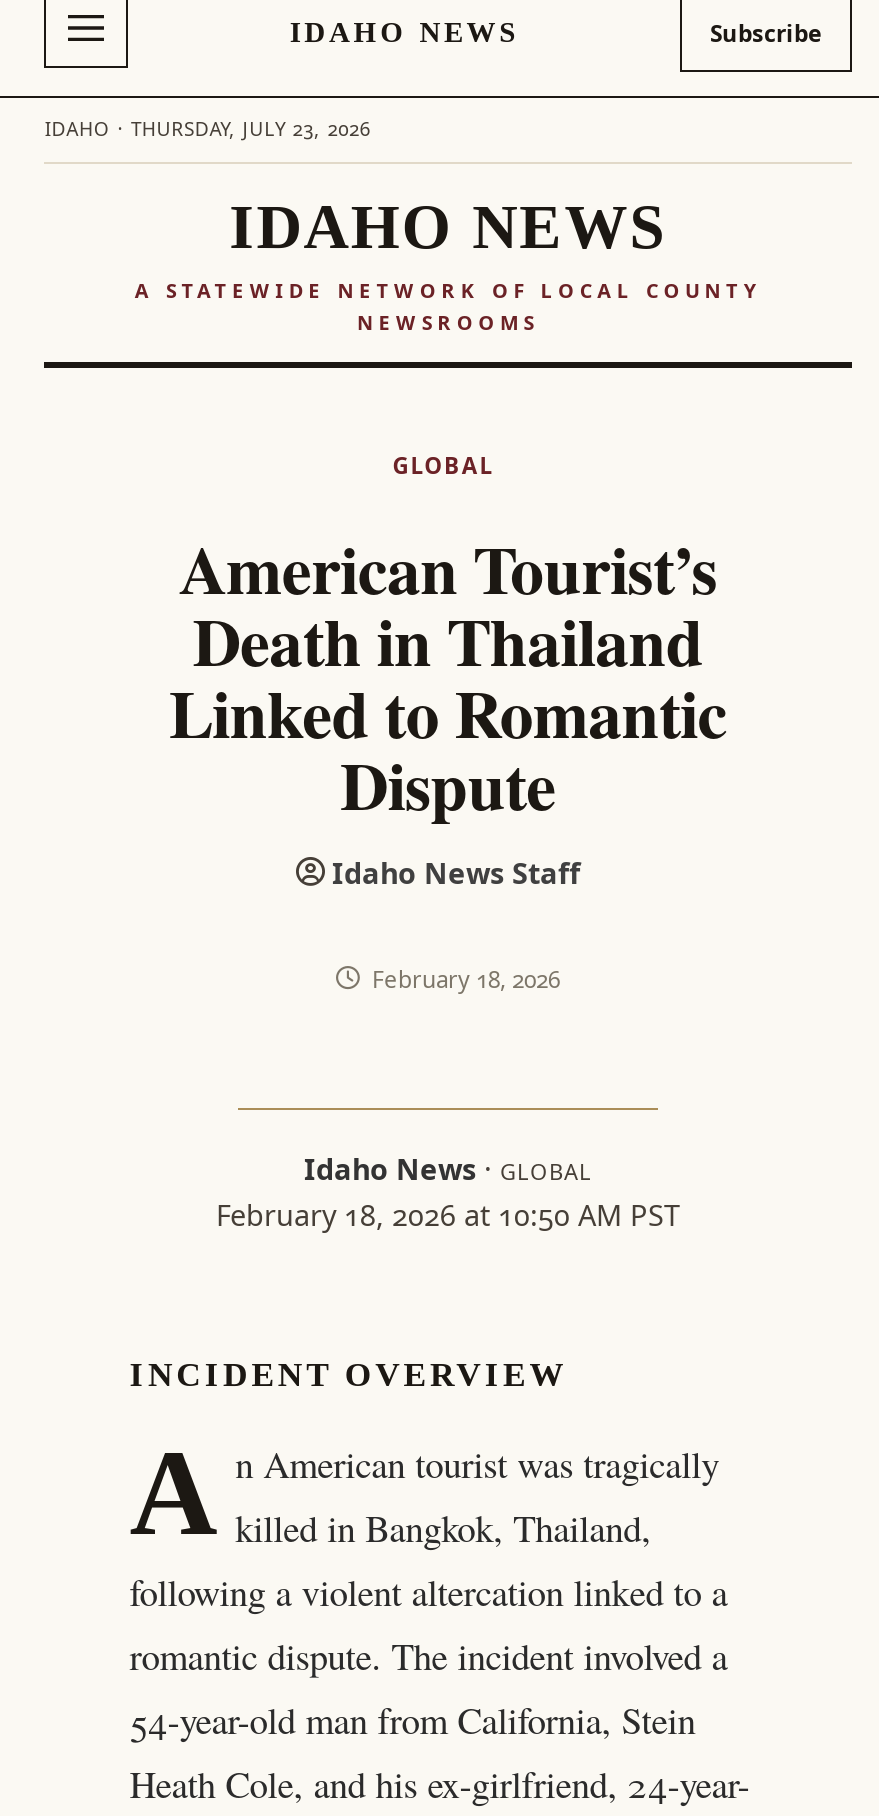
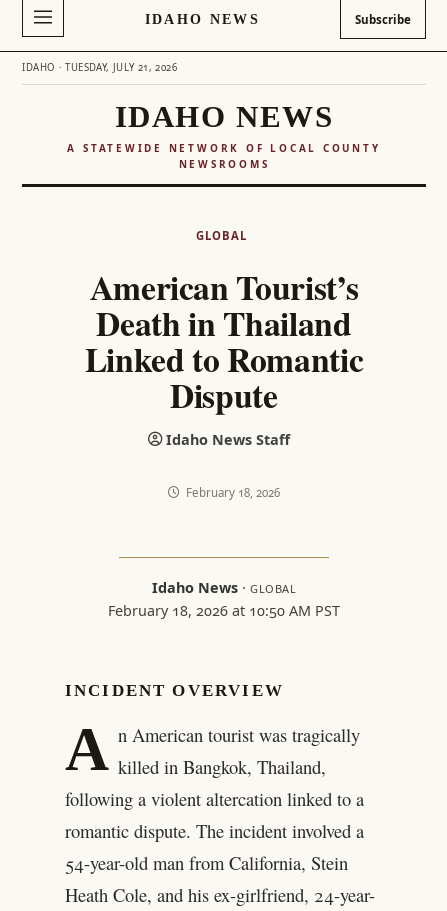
[45,117,371,143] IDAHO · THURSDAY, JULY 23, 2026 -> [22,61,177,74] IDAHO · TUESDAY, JULY 21, 2026

